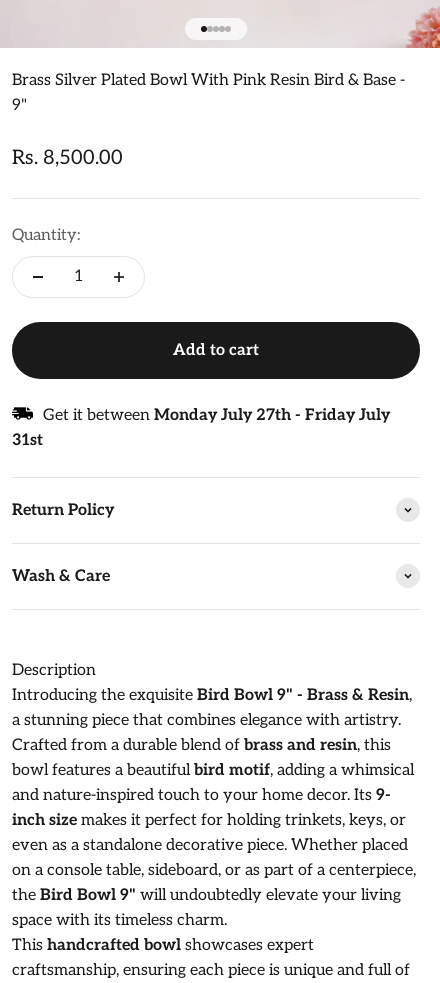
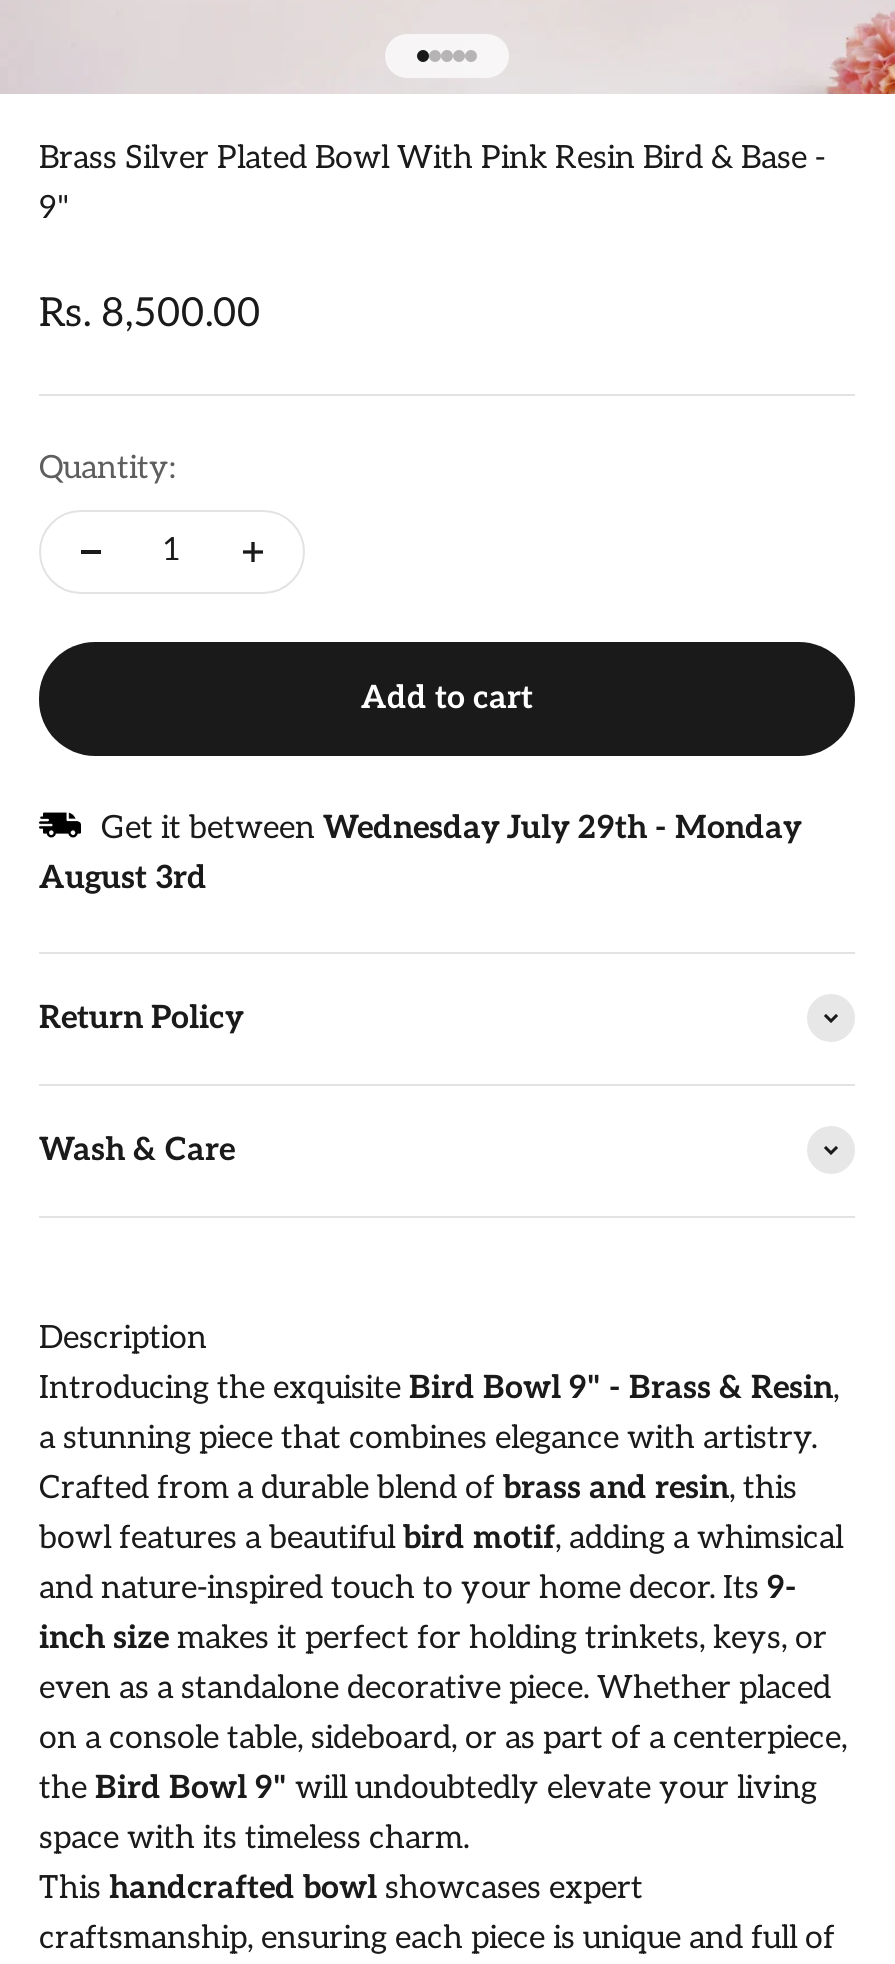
[12,406,390,450] Get it between Monday July 27th - Friday July | 31st -> [39,810,801,898] Get it between Wednesday July 29th - Monday | August 3rd

